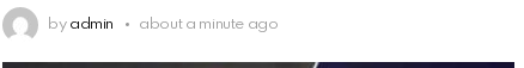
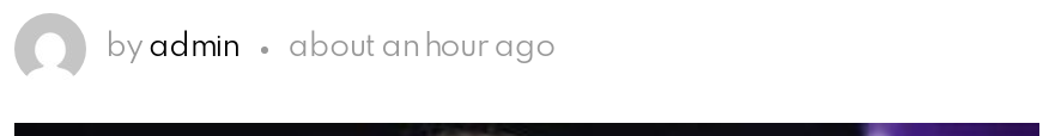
[139,17,278,32] about a minute ago -> [288,33,556,64] about an hour ago

